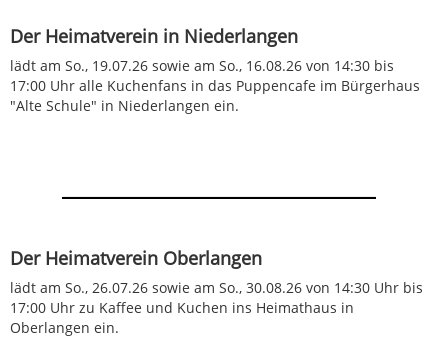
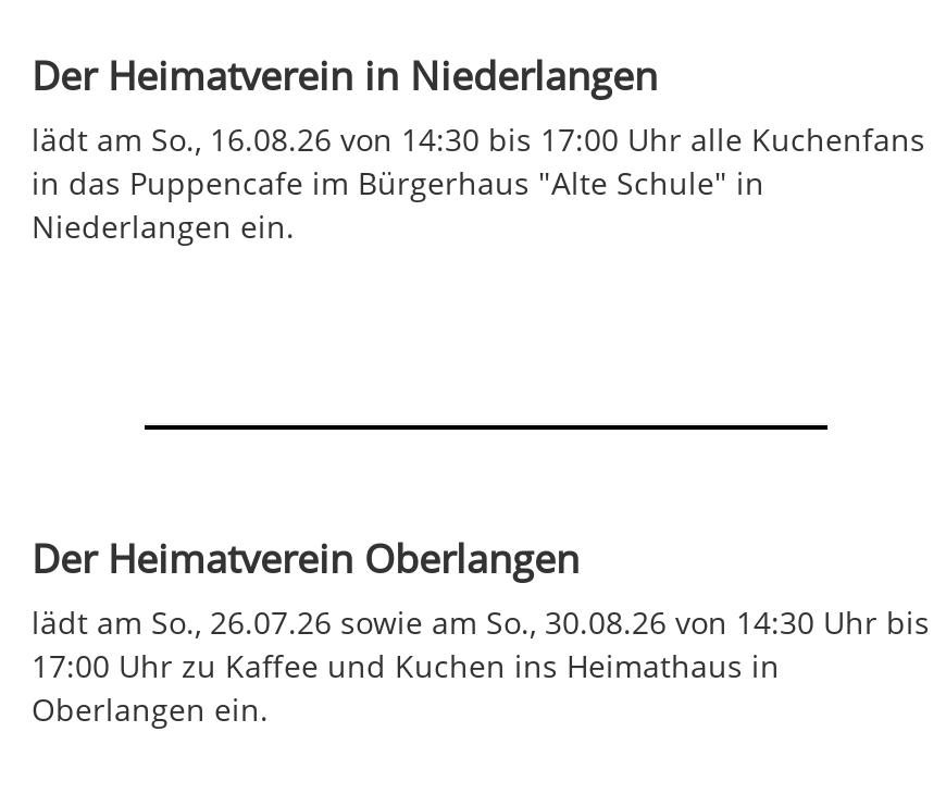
[10,56,420,115] lädt am So., 19.07.26 sowie am So., 16.08.26 von 14:30 bis | 17:00 Uhr alle Kuchenfans in das Puppencafe im Bürgerhaus | "Alte Schule" in Niederlangen ein. -> [32,119,925,247] lädt am So., 16.08.26 von 14:30 bis 17:00 Uhr alle Kuchenfans | in das Puppencafe im Bürgerhaus "Alte Schule" in | Niederlangen ein.

